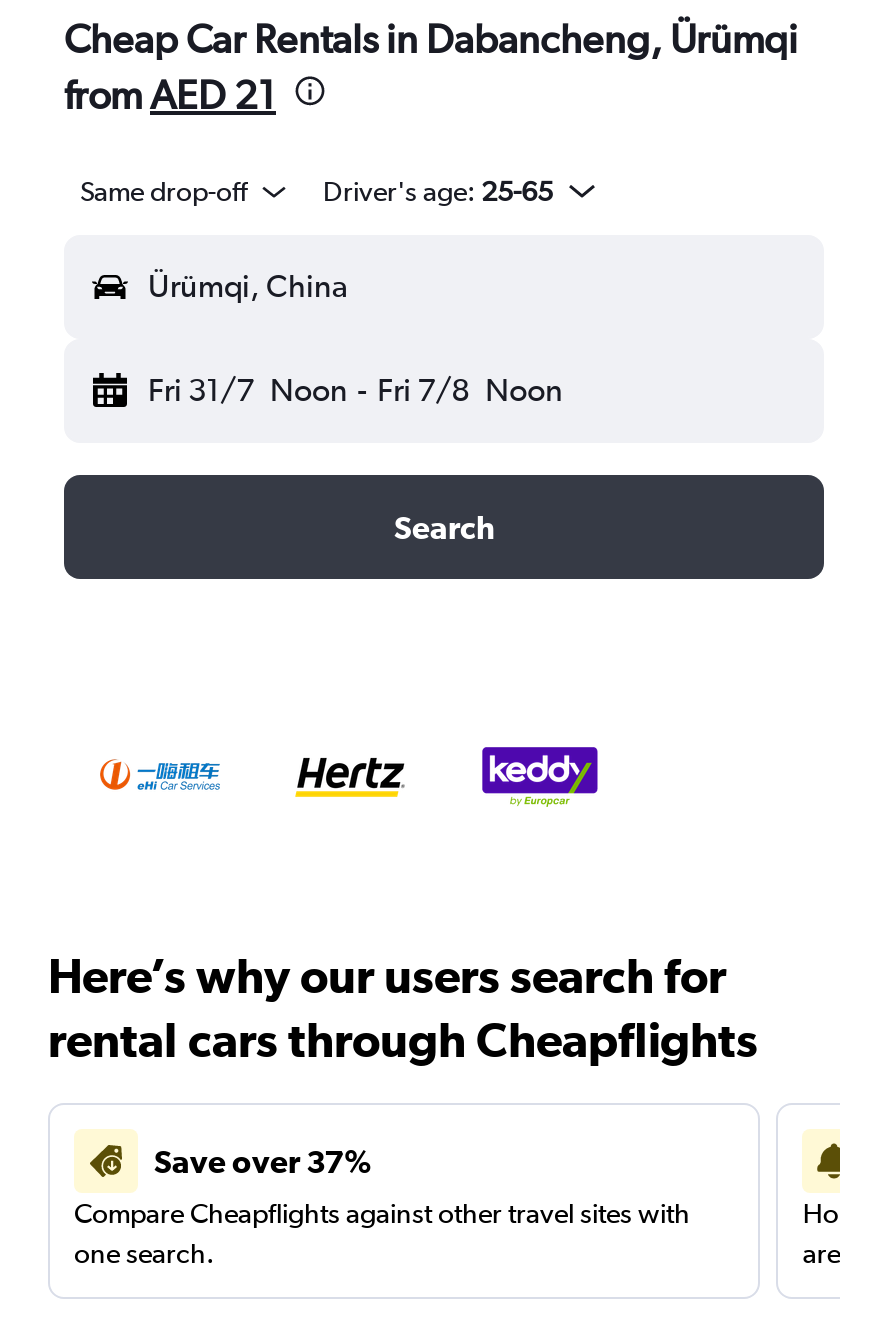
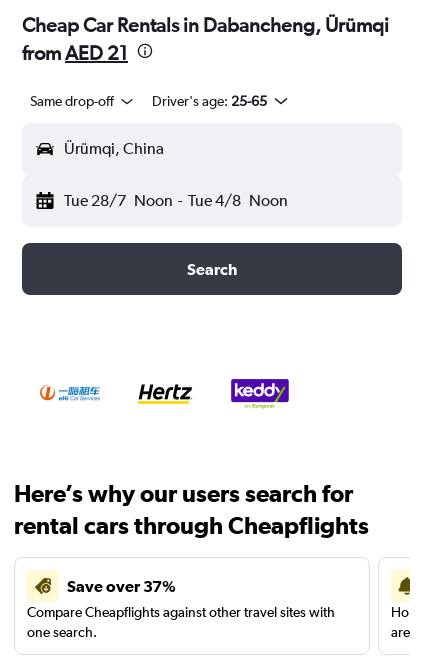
[148,371,563,409] Fri 31/7 Noon - Fri 7/8 Noon -> [64,191,288,210] Tue 28/7 Noon - Tue 4/8 Noon

